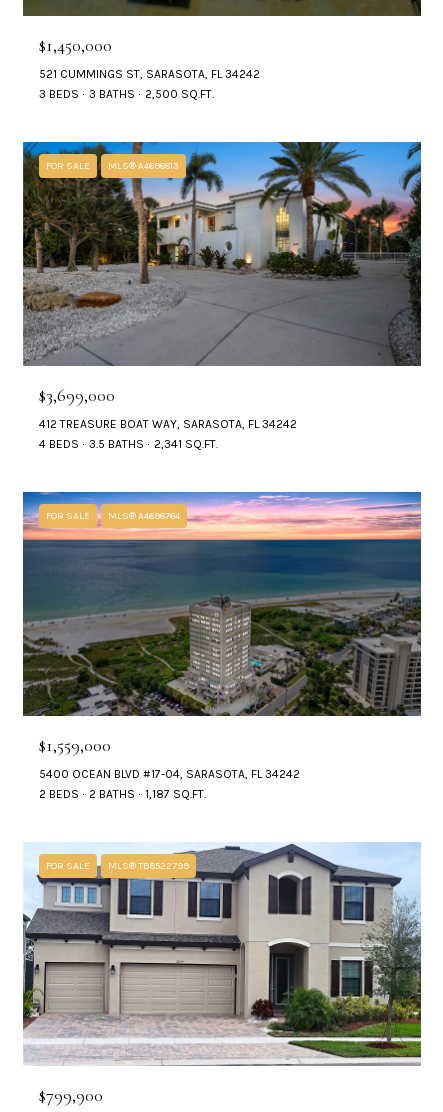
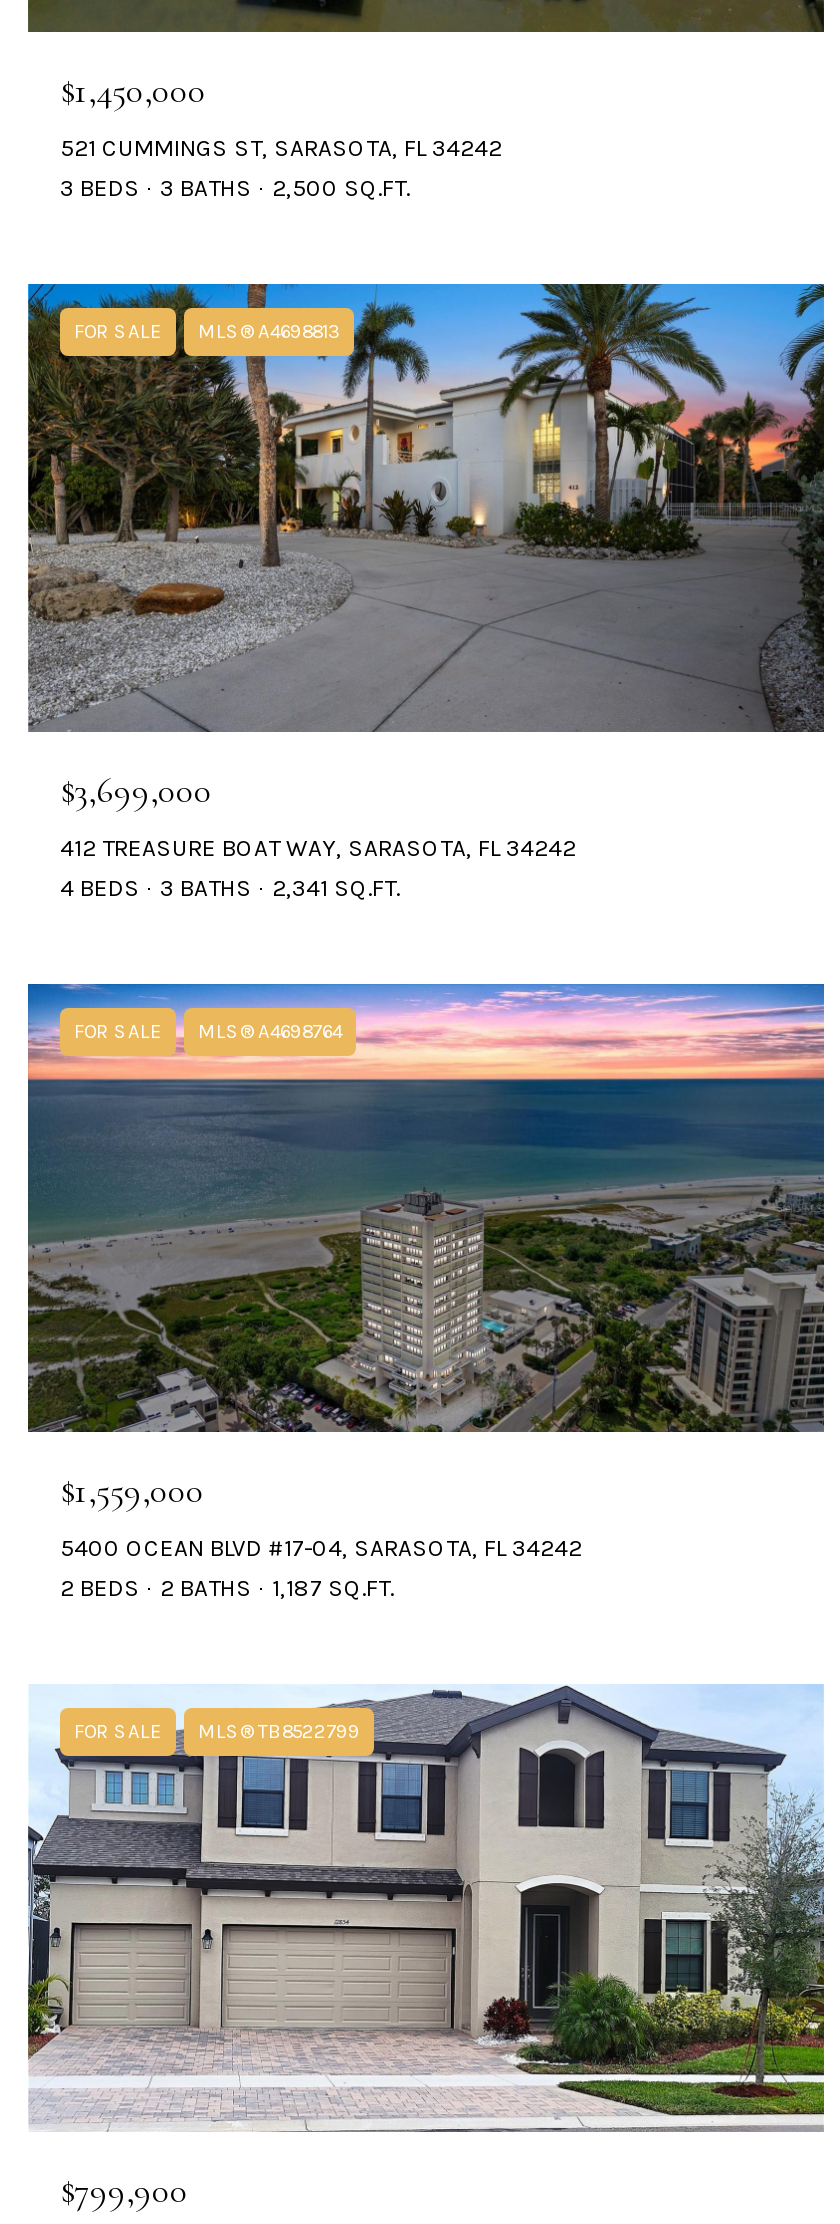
[39,437,218,451] 4 BEDS 3.5 BATHS 2,341 SQ.FT. -> [60,874,400,902] 4 BEDS 3 BATHS 2,341 SQ.FT.

